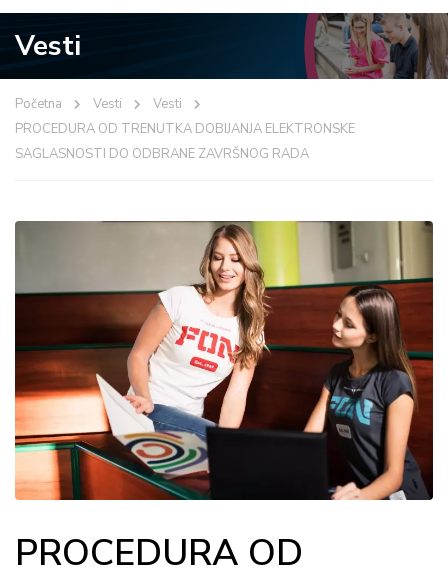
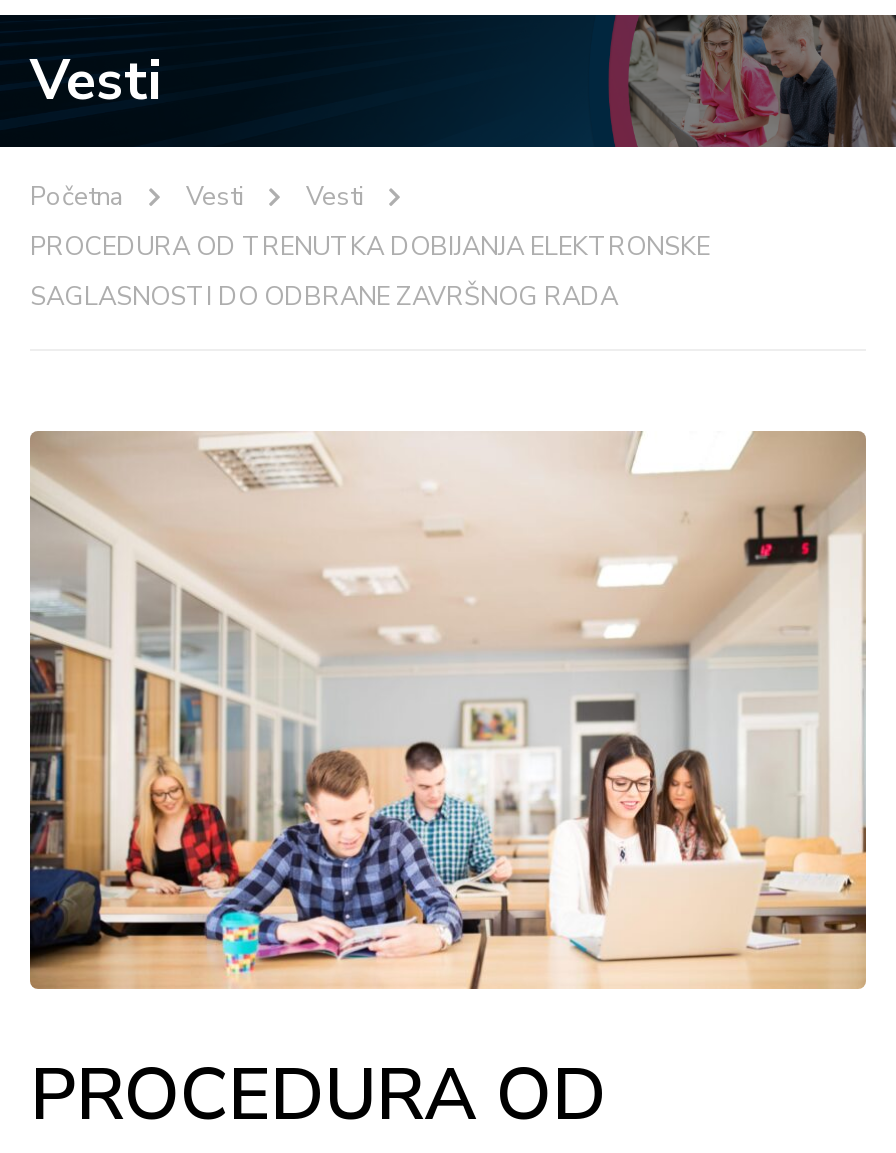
[14,220,434,501] [image] -> [28,431,868,991] [image]

